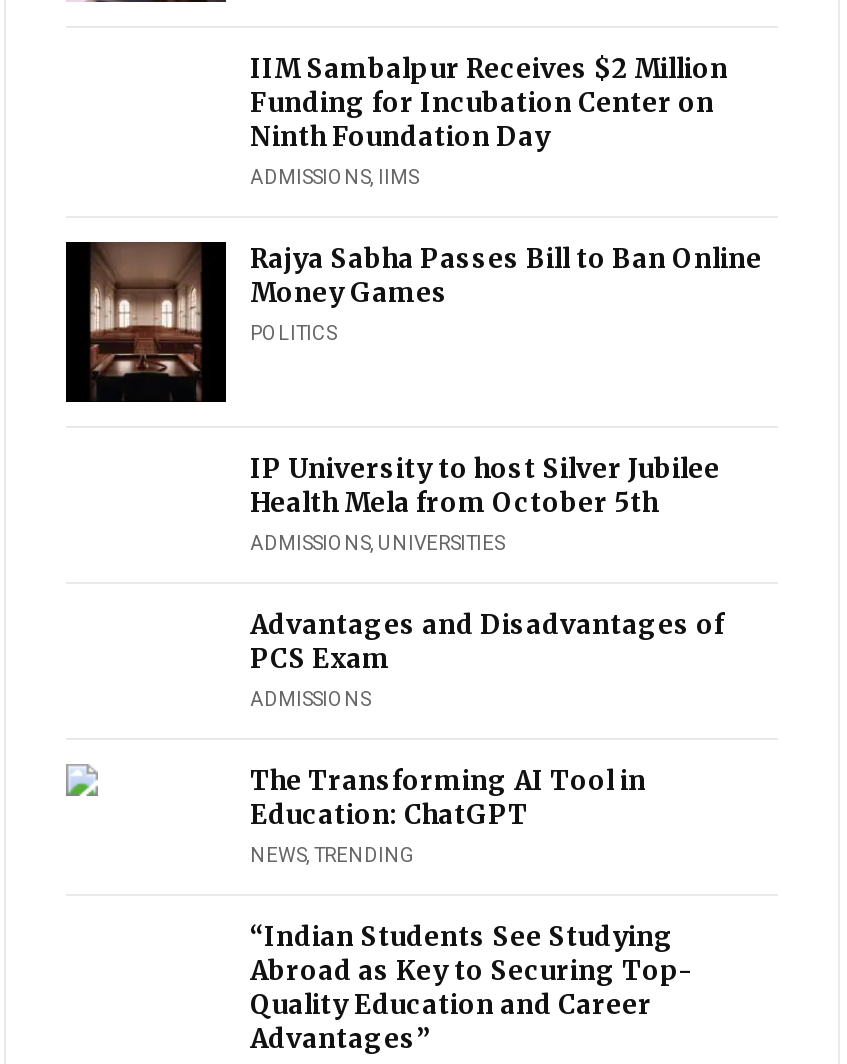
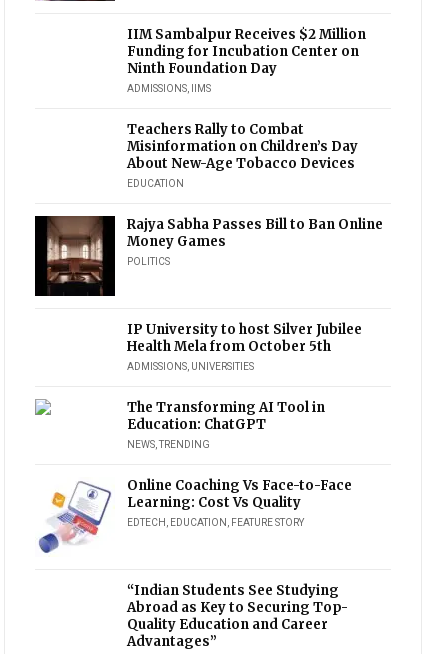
none -> [127,121,358,189] Teachers Rally to Combat | Misinformation on Children’s Day | About New-Age Tobacco Devices | EDUCATION
[250,608,724,710] Advantages and Disadvantages of | PCS Exam | ADMISSIONS -> none
none -> [38,477,352,554] [image] | Online Coaching Vs Face-to-Face | Learning: Cost Vs Quality | EDTECH, EDUCATION, FEATURE STORY

